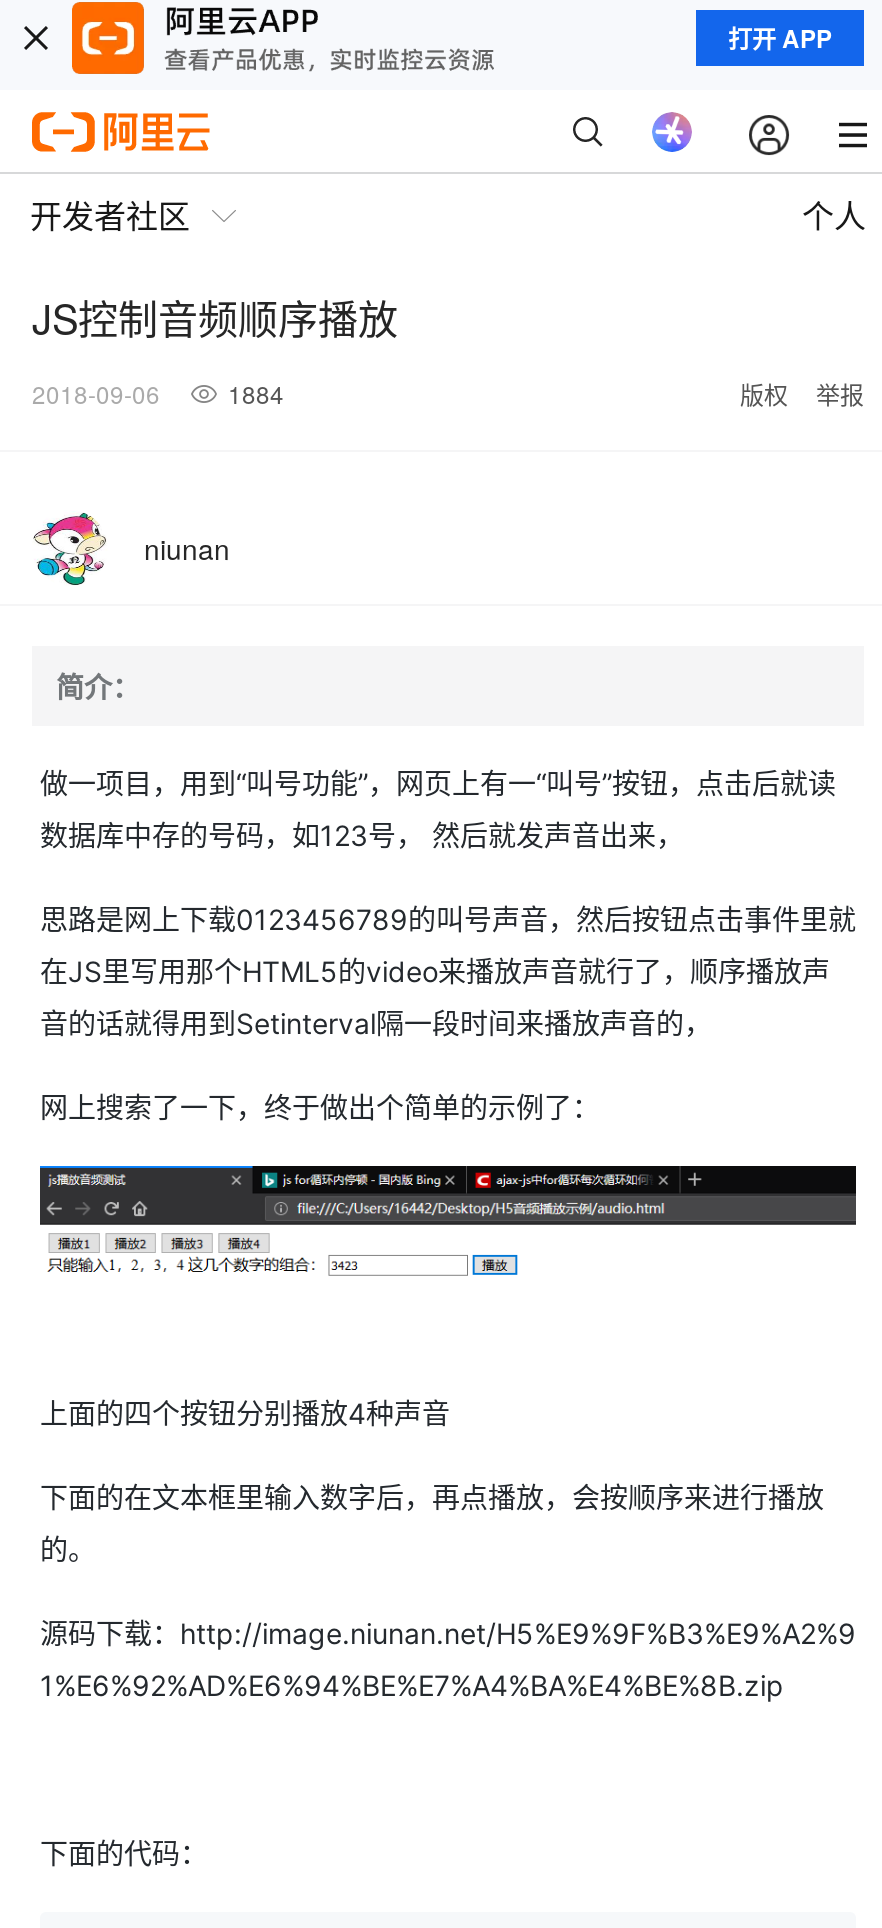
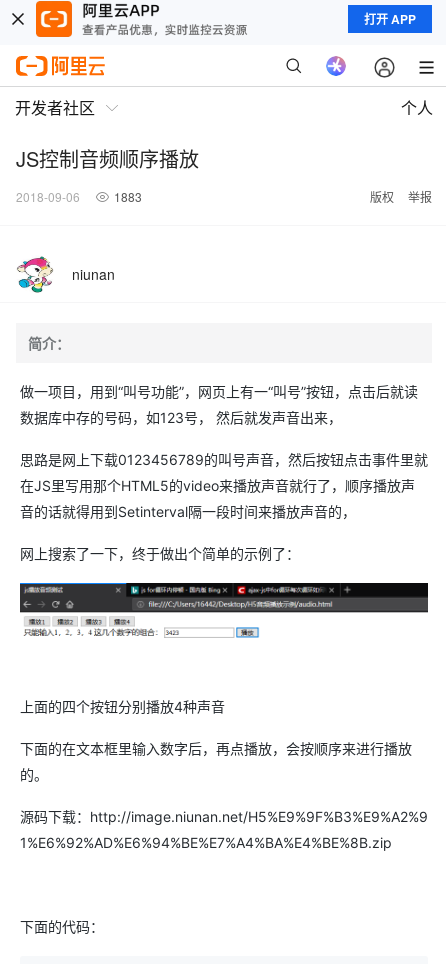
[32,376,284,410] 2018-09-06 1884 -> [16,188,142,205] 2018-09-06 1883

